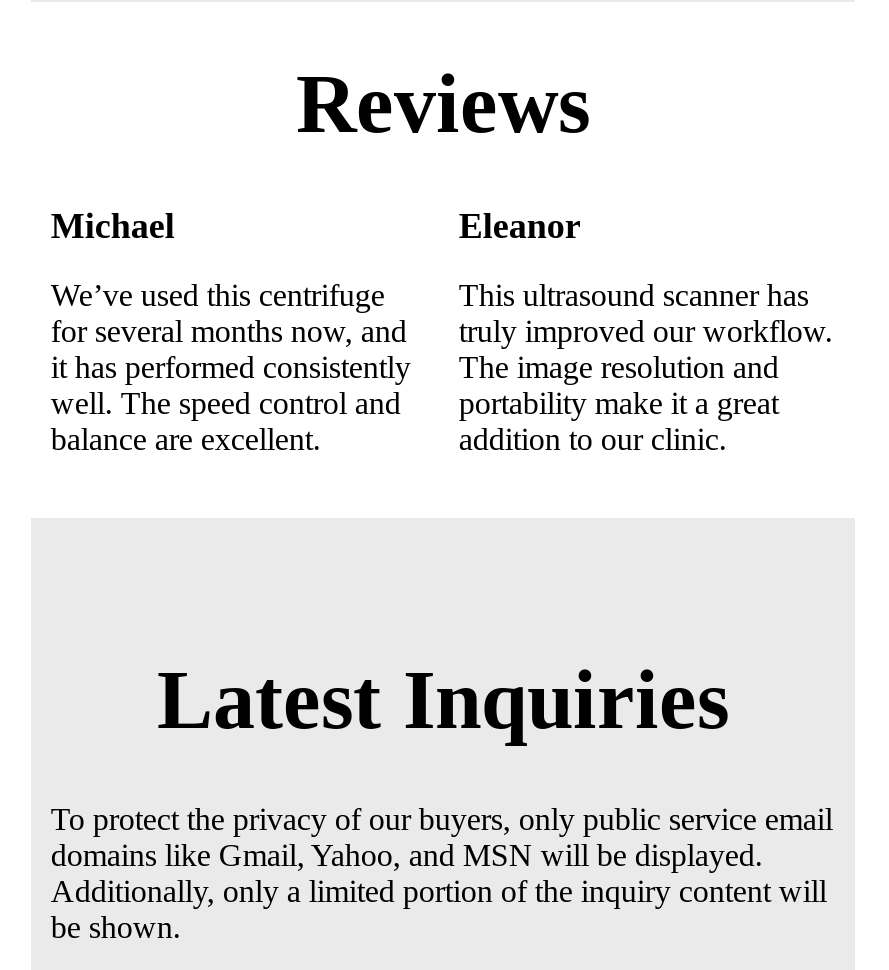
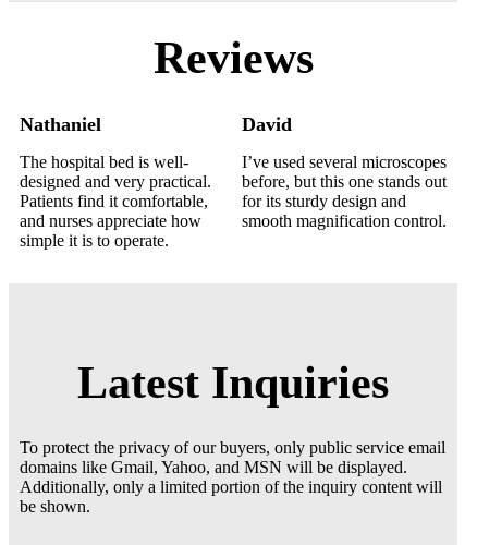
[51,206,175,246] Michael -> [19,113,101,135] Nathaniel
[459,206,581,246] Eleanor -> [242,113,292,135] David
[51,278,411,456] We’ve used this centrifuge | for several months now, and | it has performed consistently | well. The speed control and | balance are excellent. -> [19,153,211,250] The hospital bed is well- | designed and very practical. | Patients find it comfortable, | and nurses appreciate how | simple it is to operate.
[459,278,833,456] This ultrasound scanner has | truly improved our workflow. | The image resolution and | portability make it a great | addition to our clinic. -> [242,153,446,230] I’ve used several microscopes | before, but this one stands out | for its sturdy design and | smooth magnification control.

